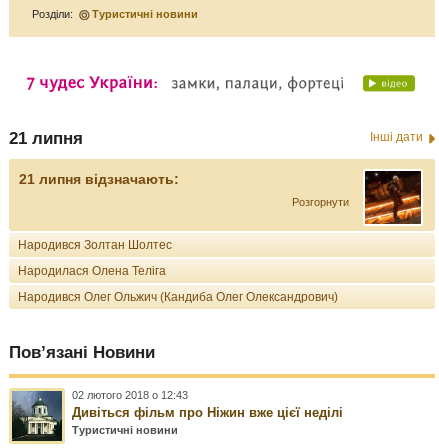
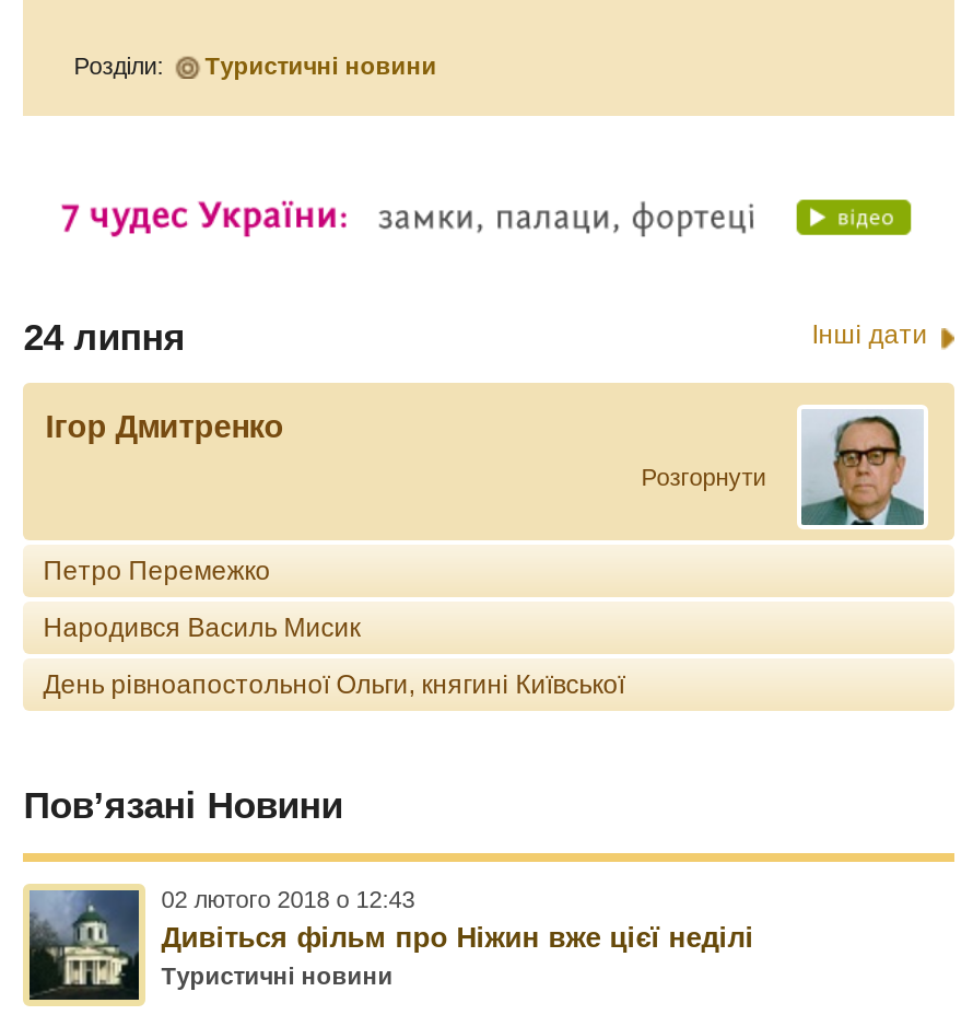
[9,129,83,148] 21 липня -> [23,318,185,360] 24 липня
[19,171,179,187] 21 липня відзначають: -> [45,410,284,445] Ігор Дмитренко
[364,170,422,225] [image] -> [799,407,926,527] [image]
[18,238,172,252] Народився Золтан Шолтес -> [43,555,270,586] Петро Перемежко
[18,264,166,278] Народилася Олена Теліга -> [43,612,360,642] Народився Василь Мисик
[18,290,338,304] Народився Олег Ольжич (Кандиба Олег Олександрович) -> [43,669,625,699] День рівноапостольної Ольги, княгині Київської

